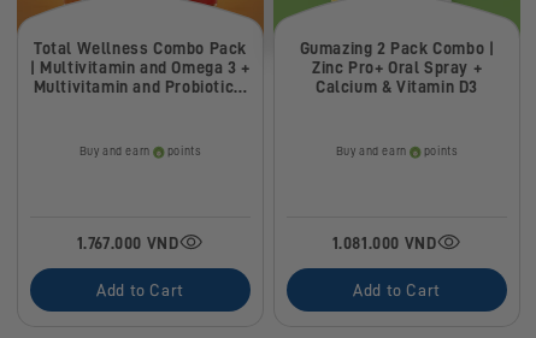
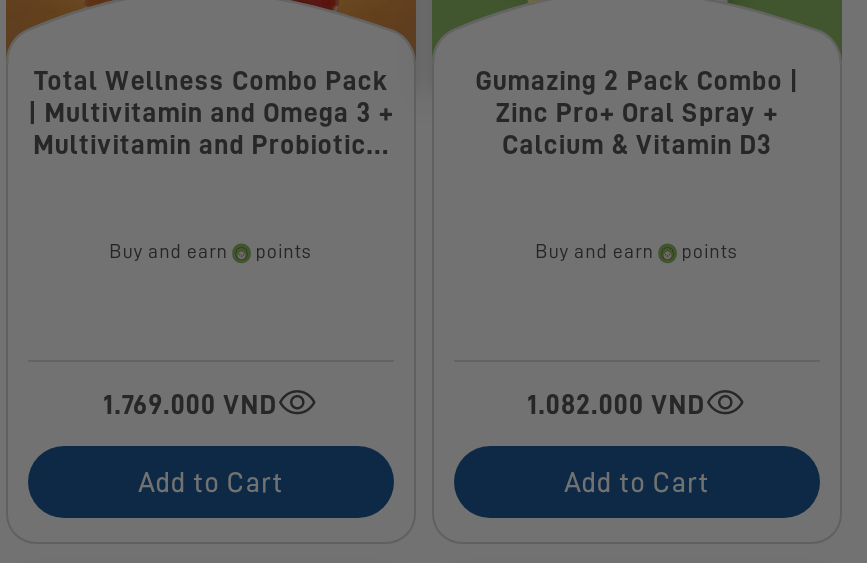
[77,235,179,252] 1.767.000 VND -> [103,390,277,418] 1.769.000 VND
[332,235,437,252] 1.081.000 VND -> [527,390,705,418] 1.082.000 VND

